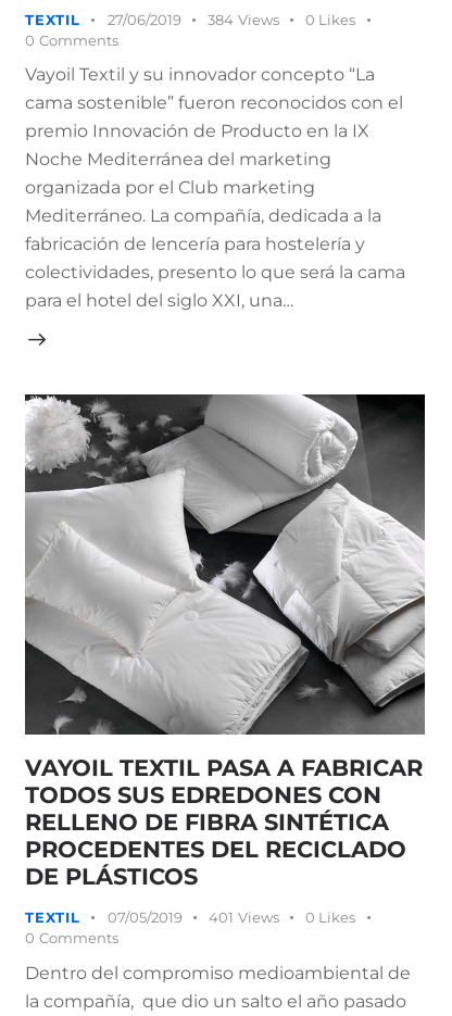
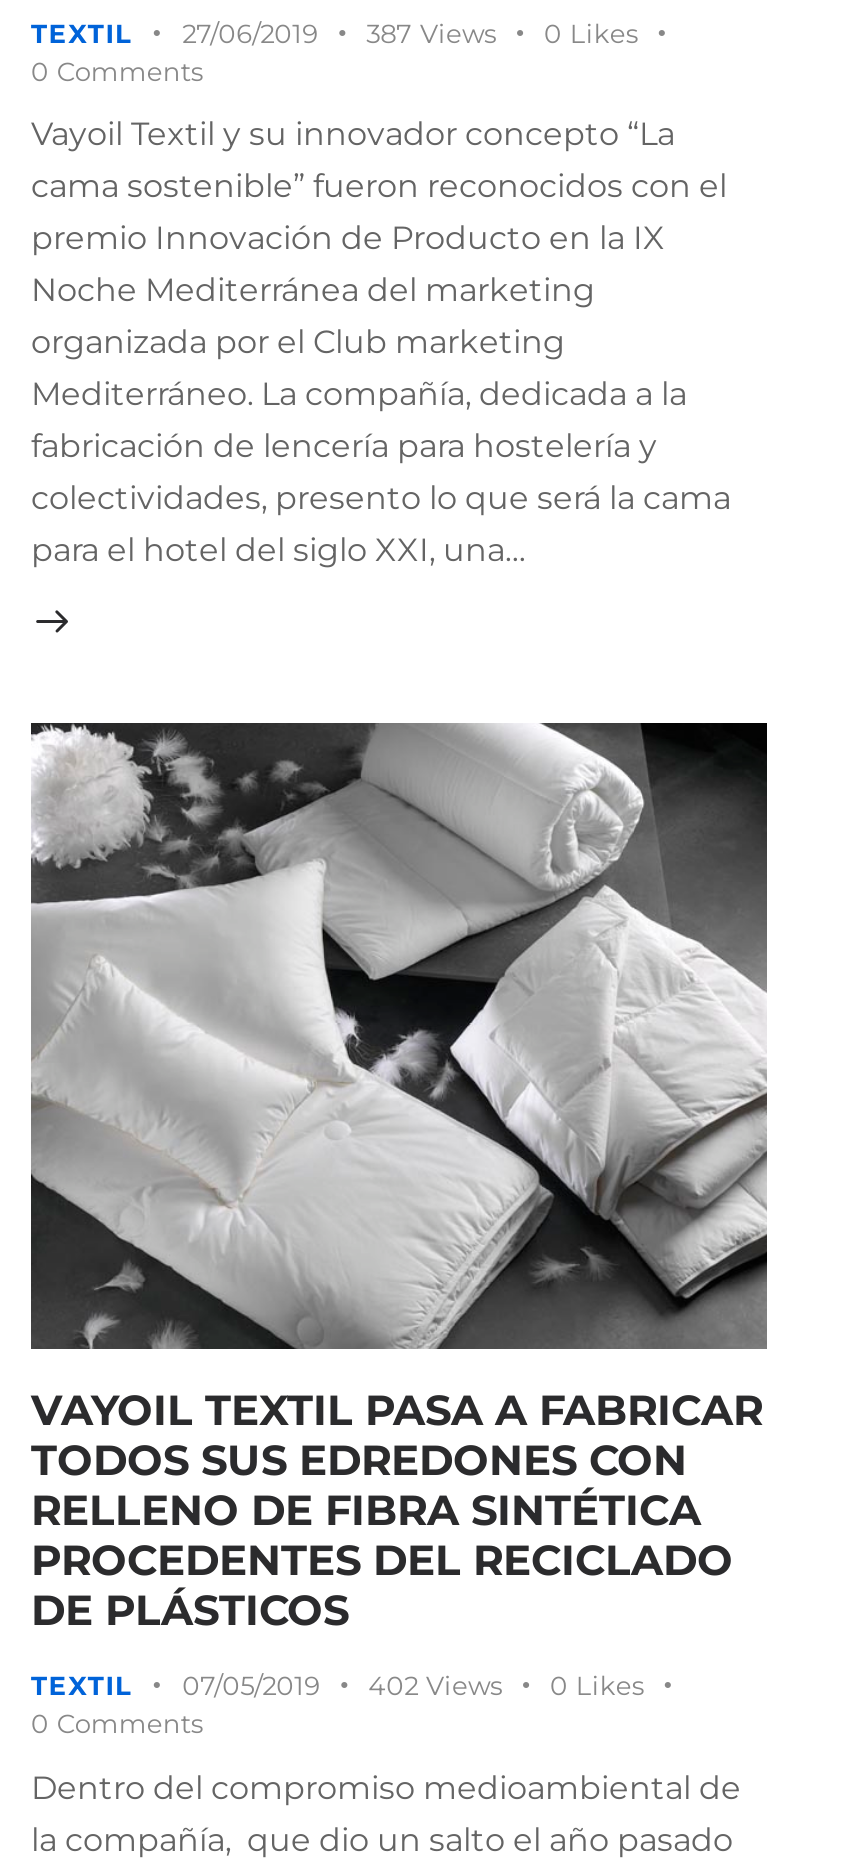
[207,10,279,28] 384 Views -> [366,16,496,48] 387 Views
[208,908,279,926] 401 Views -> [368,1669,502,1701] 402 Views

